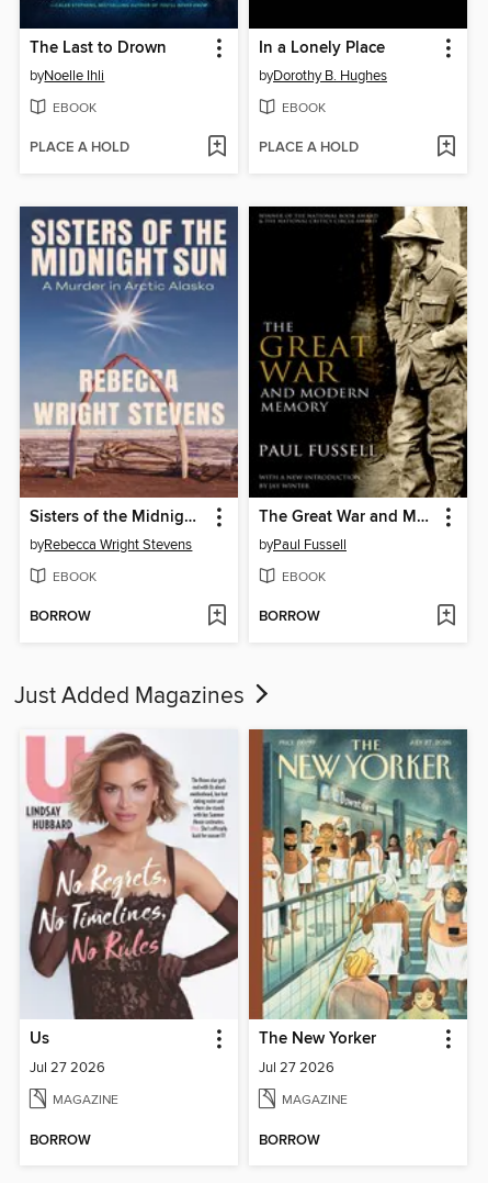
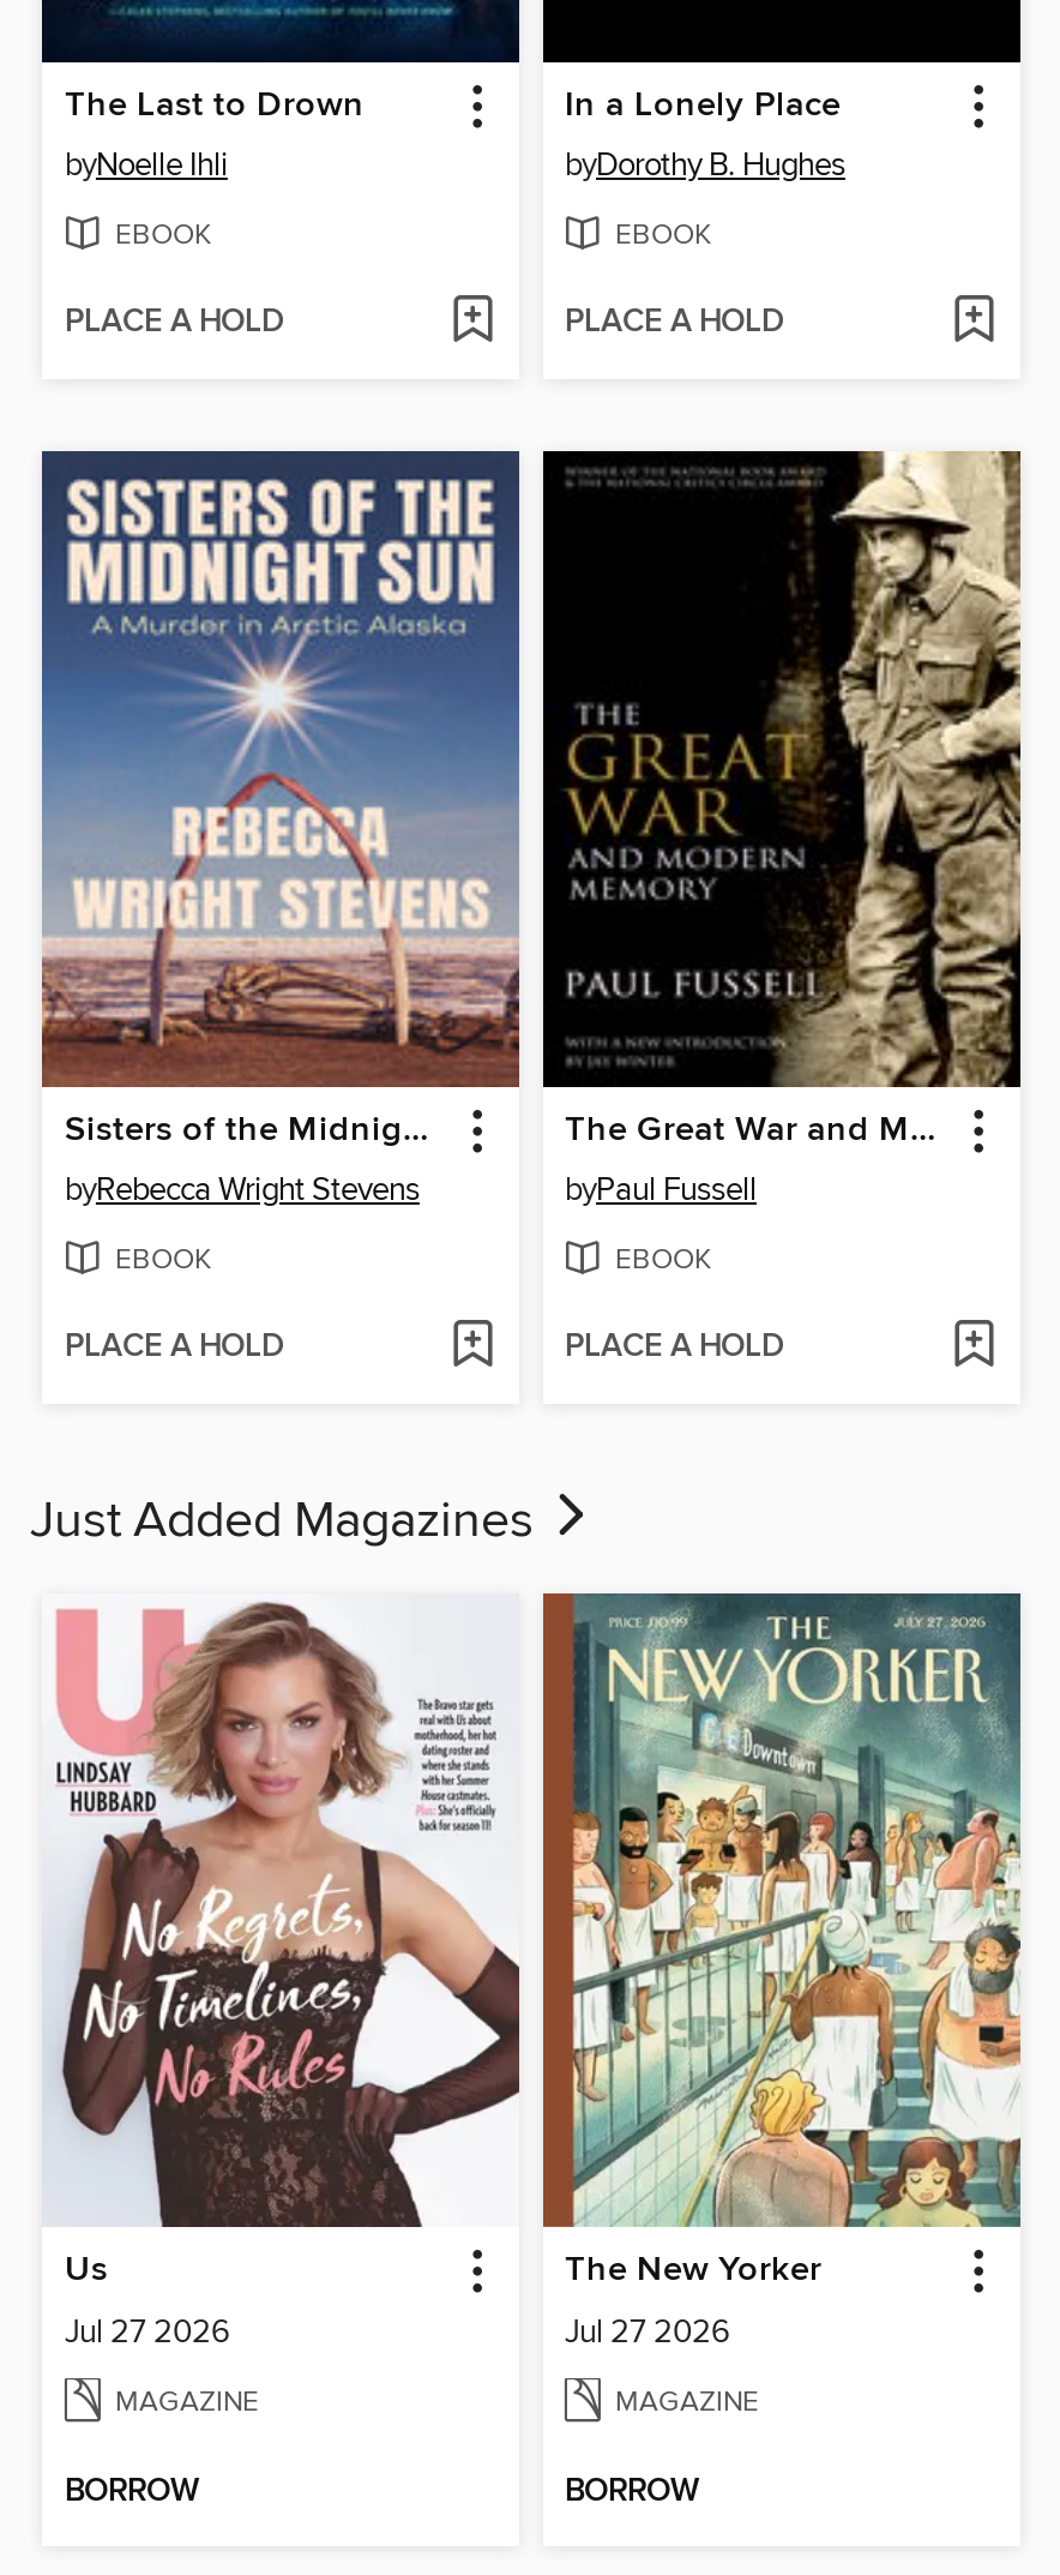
[30,608,92,627] BORROW -> [65,1328,283,1369] PLACE A HOLD
[259,608,320,627] BORROW -> [565,1328,783,1369] PLACE A HOLD

